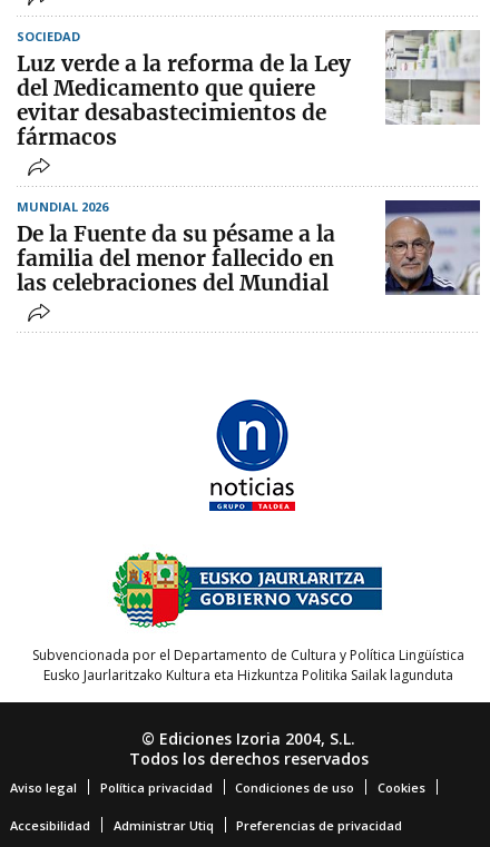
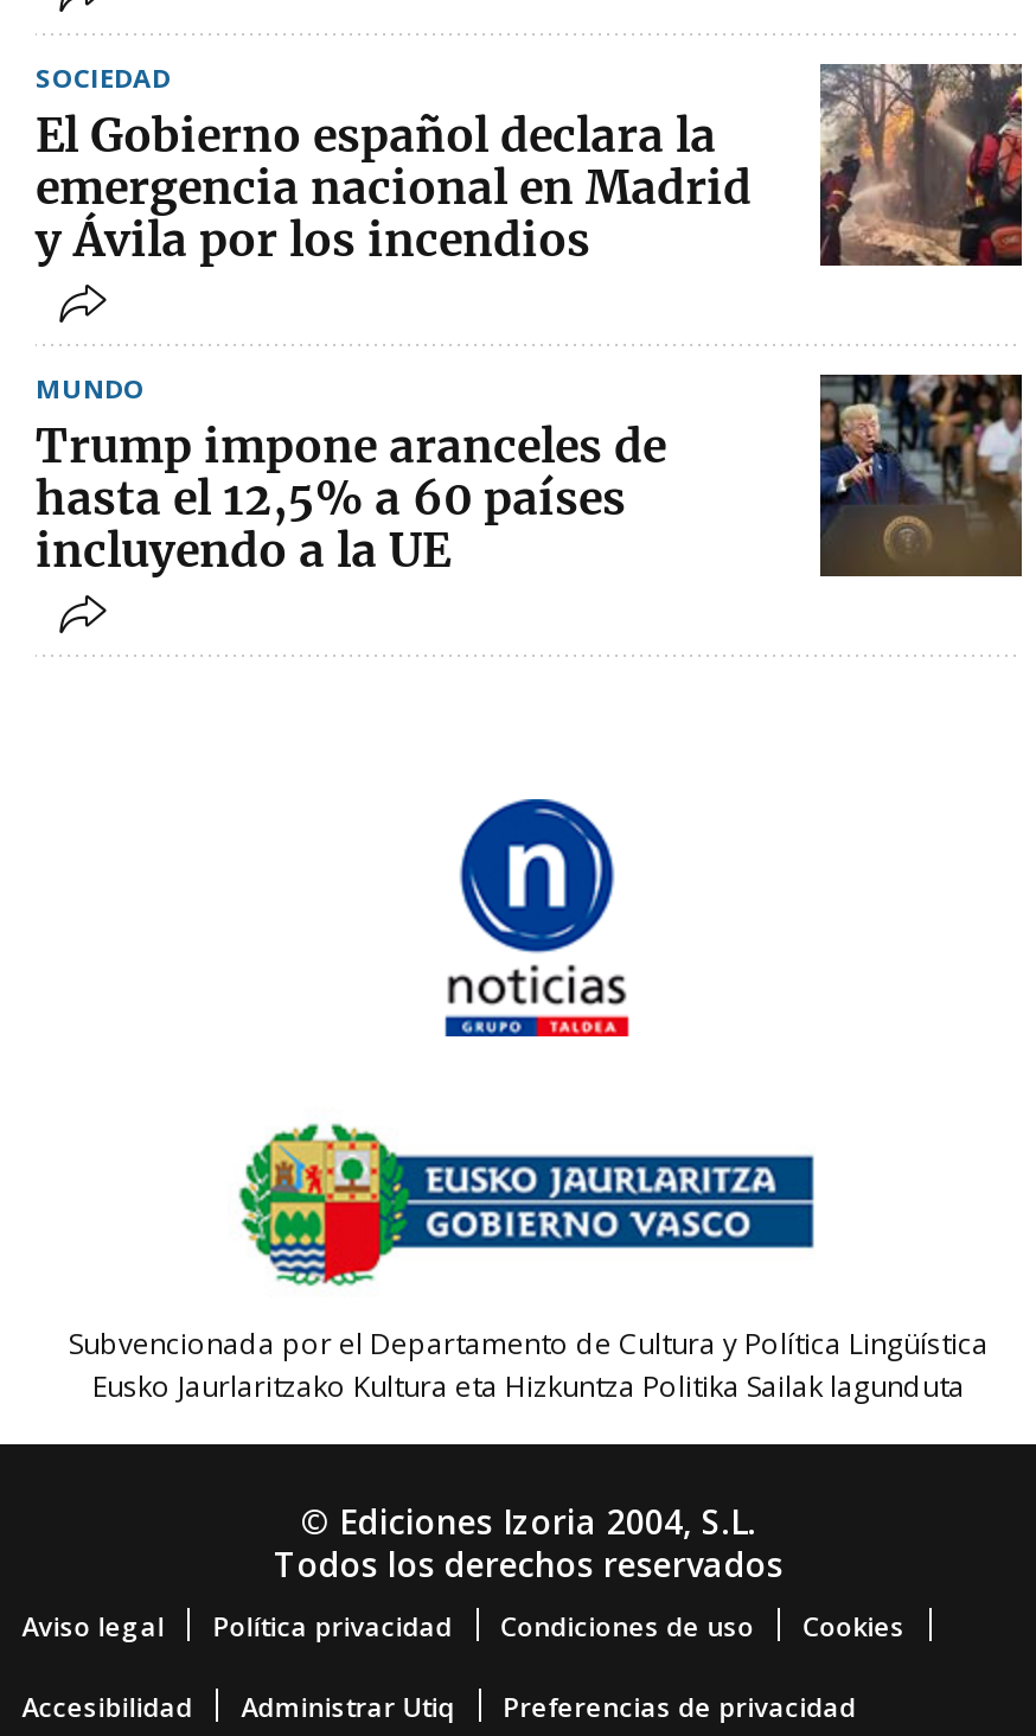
[17,30,480,150] [image] | Luz verde a la reforma de la Ley | del Medicamento que quiere | evitar desabastecimientos de | fármacos -> [36,64,1024,268] [image] | El Gobierno español declara la | emergencia nacional en Madrid | y Ávila por los incendios
[17,198,335,296] MUNDIAL 2026 | De la Fuente da su pésame a la | familia del menor fallecido en | las celebraciones del Mundial -> [36,369,666,578] MUNDO | Trump impone aranceles de | hasta el 12,5% a 60 países | incluyendo a la UE
[384,199,480,296] [image] -> [818,372,1024,579] [image]

